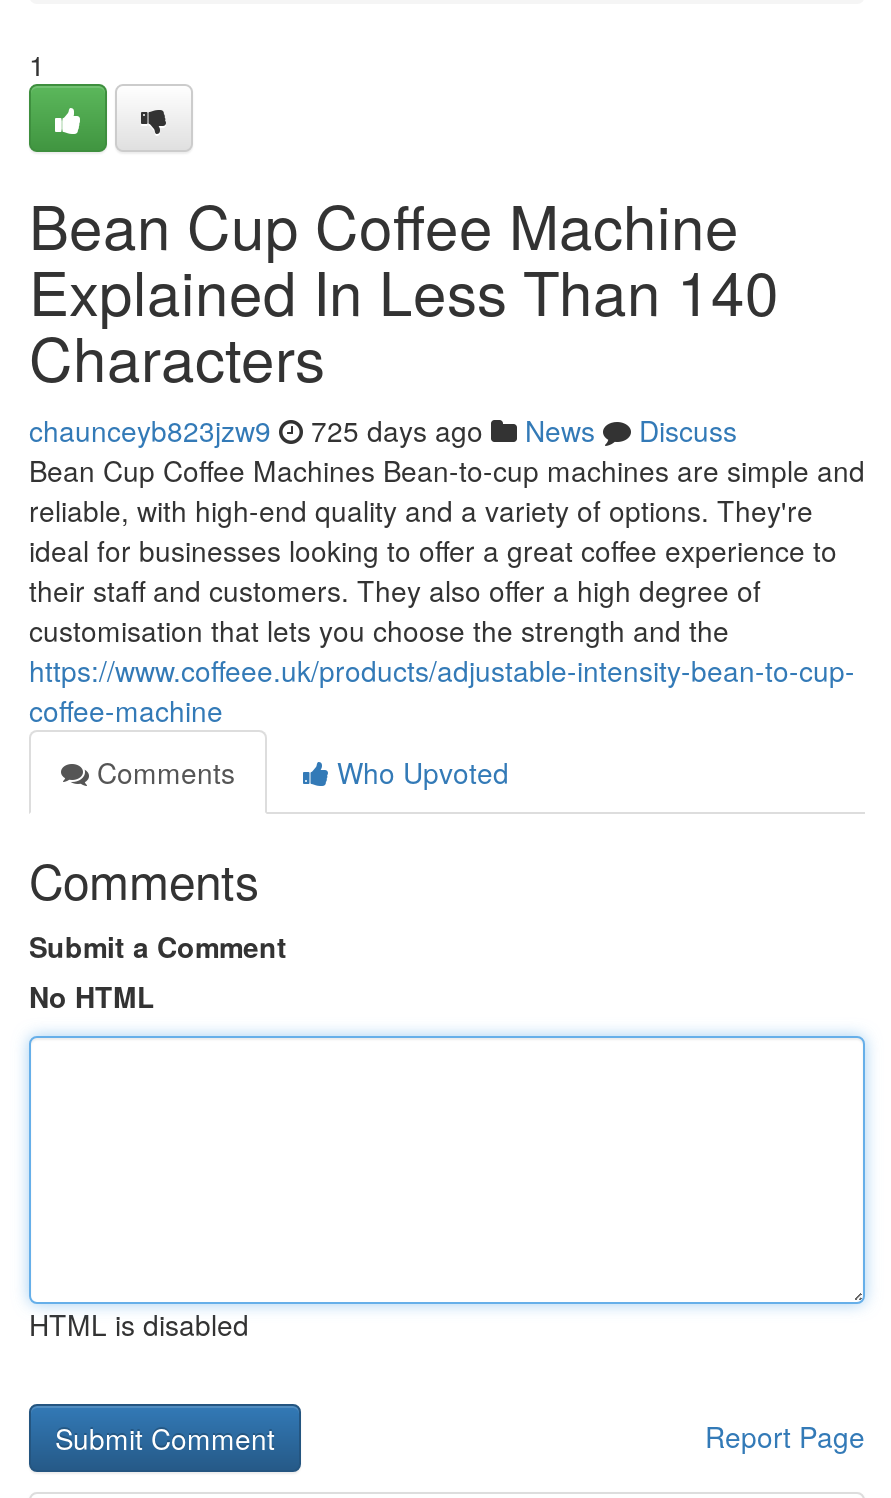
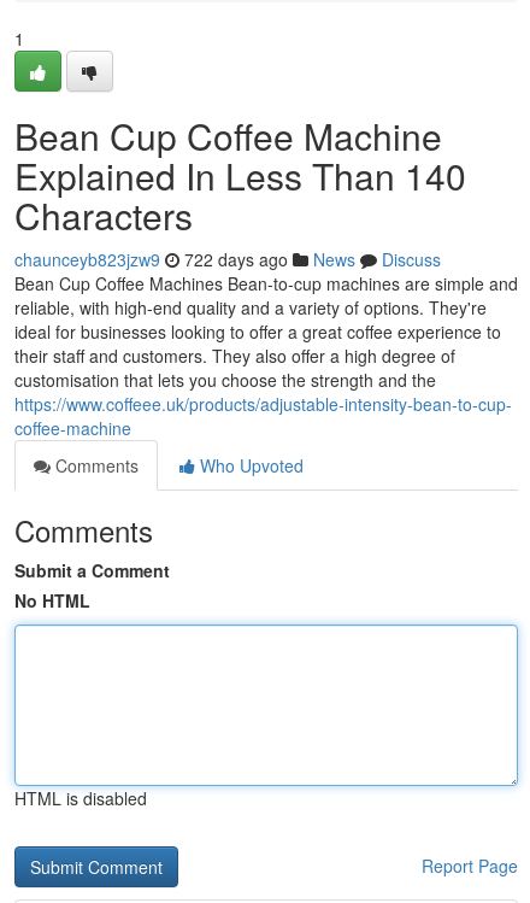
[29,410,737,450] chaunceyb823jzw9 725 days ago News Discuss -> [14,247,441,271] chaunceyb823jzw9 722 days ago News Discuss

